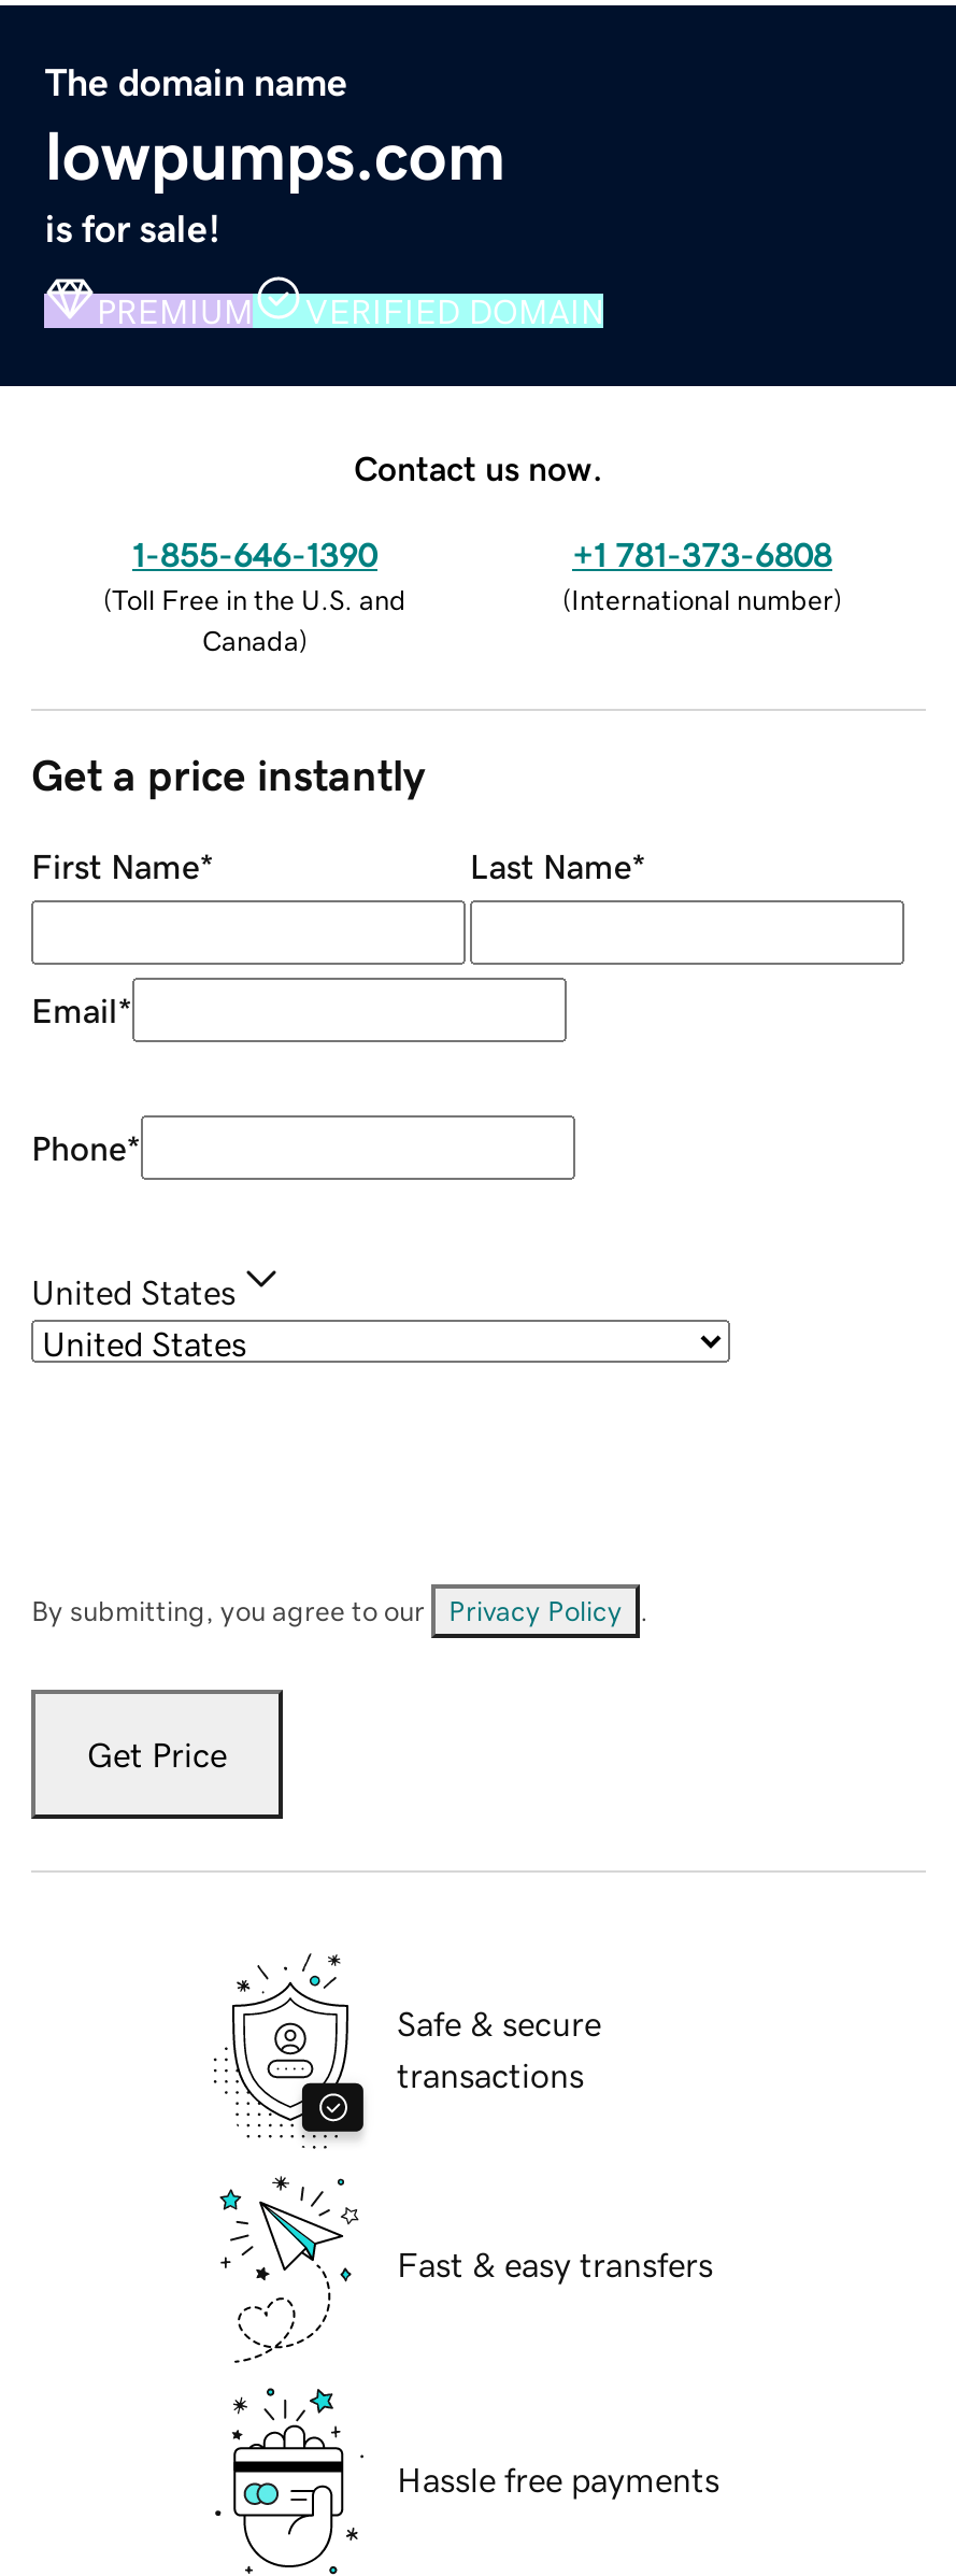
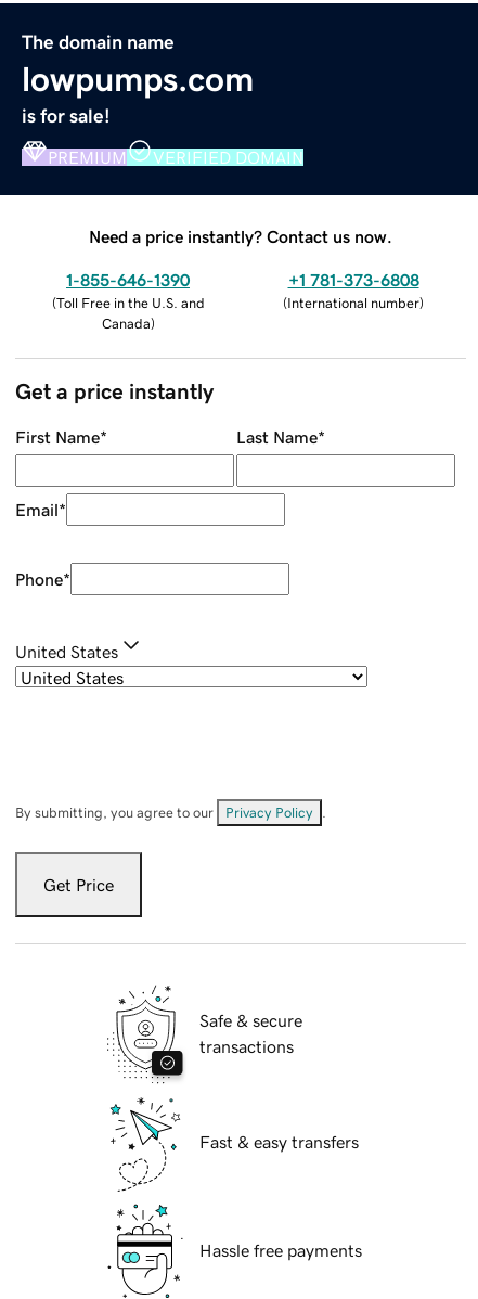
[354,450,603,484] Contact us now. -> [89,227,392,245] Need a price instantly? Contact us now.

